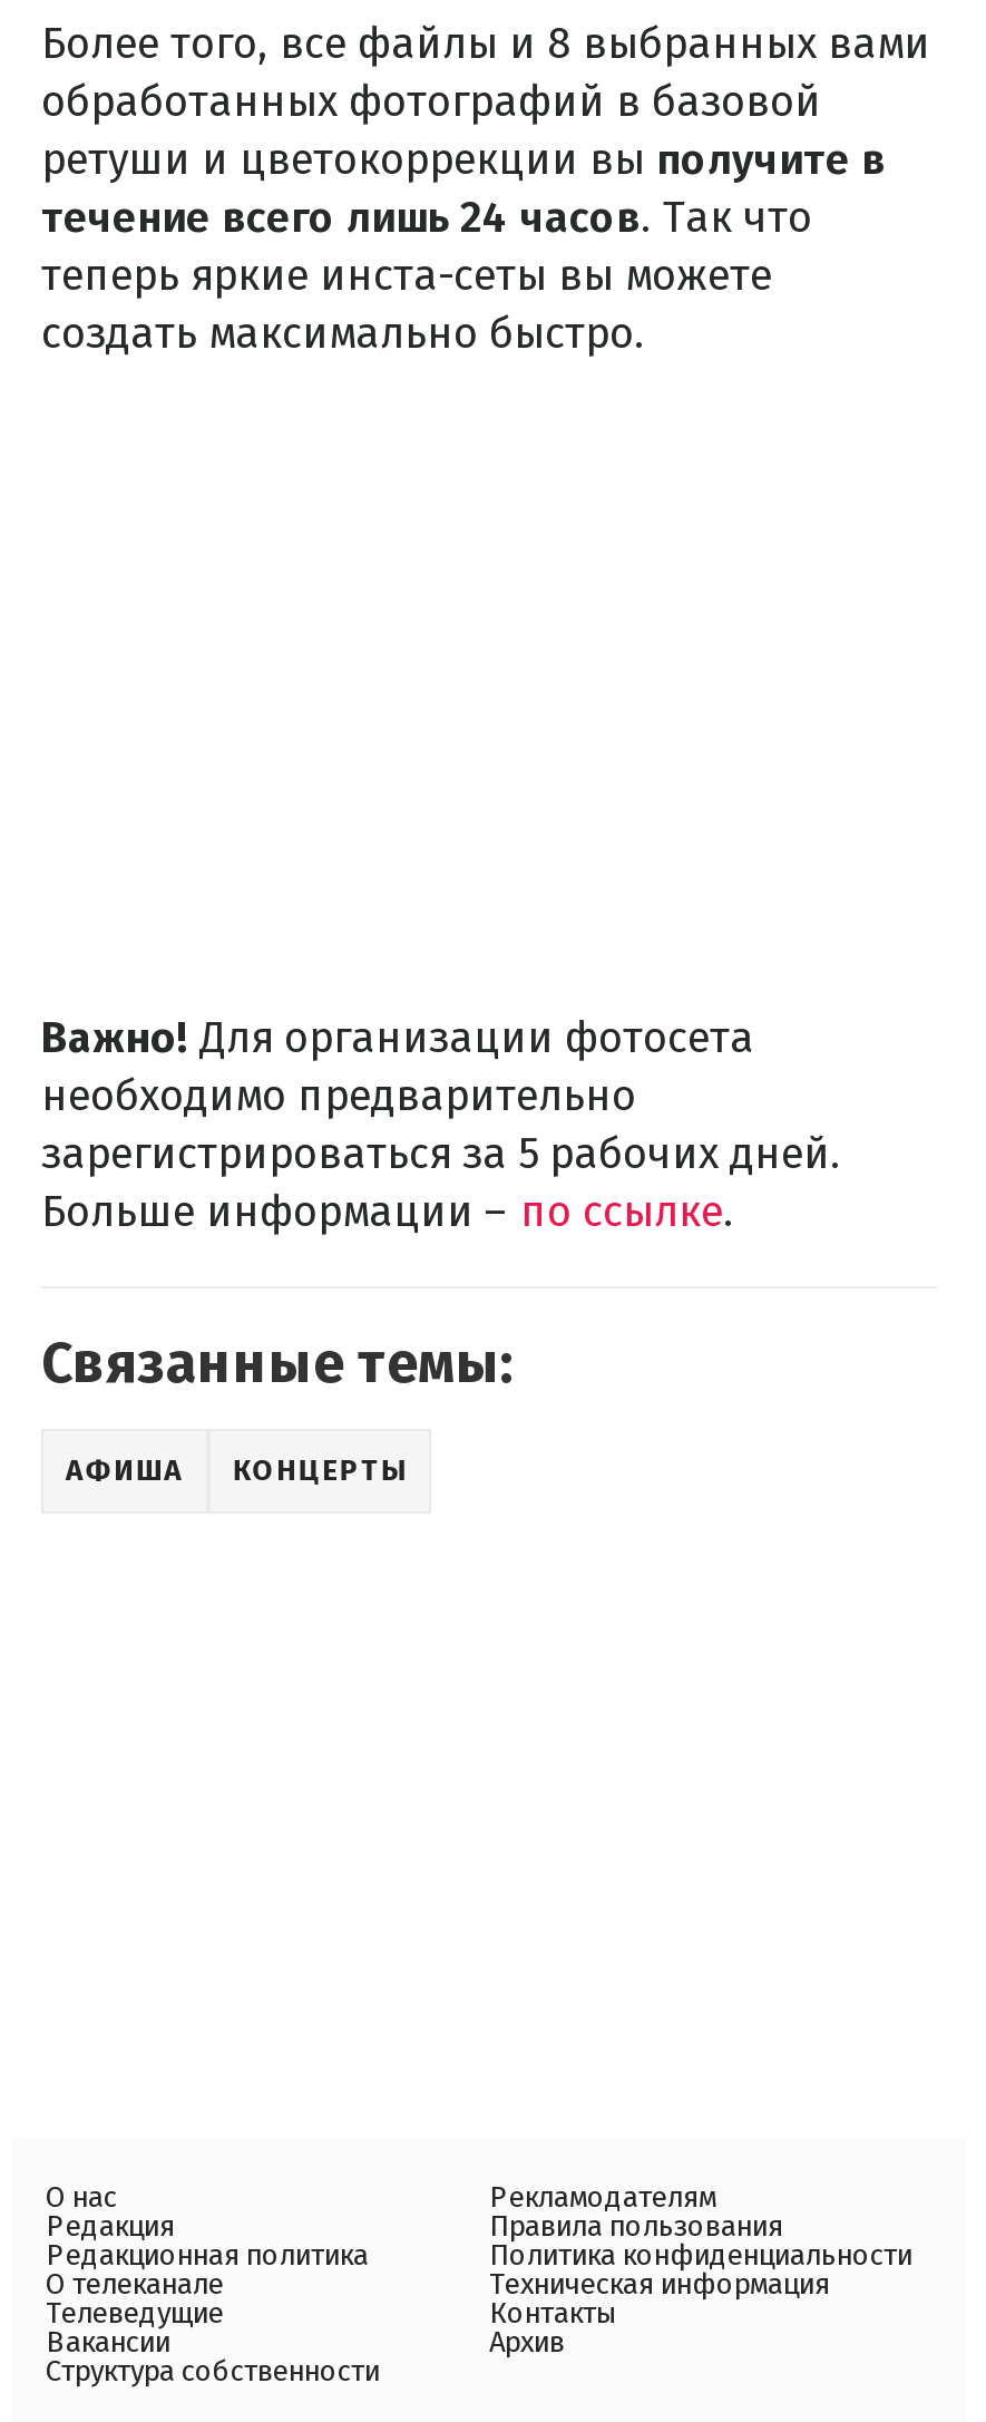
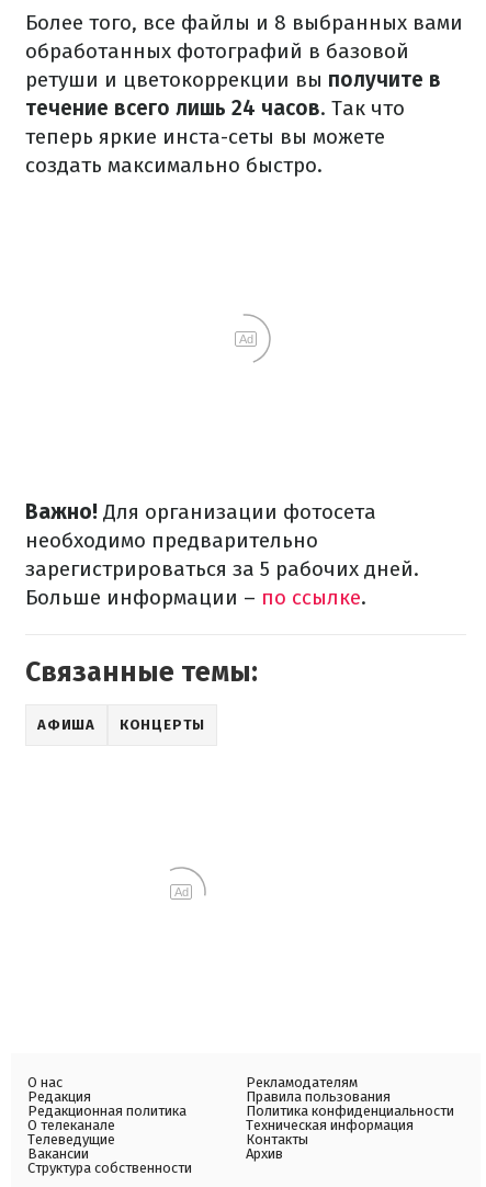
none -> [239,332,253,346] Ad
none -> [174,885,188,898] Ad

